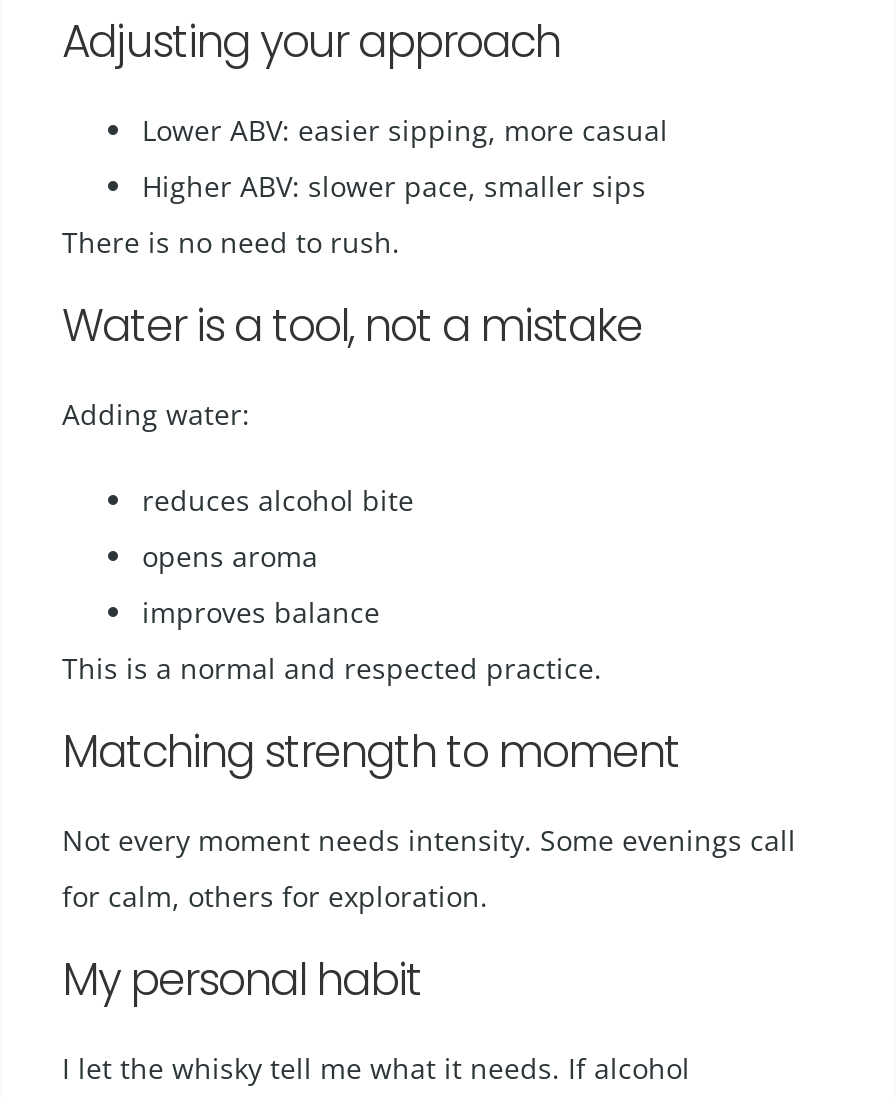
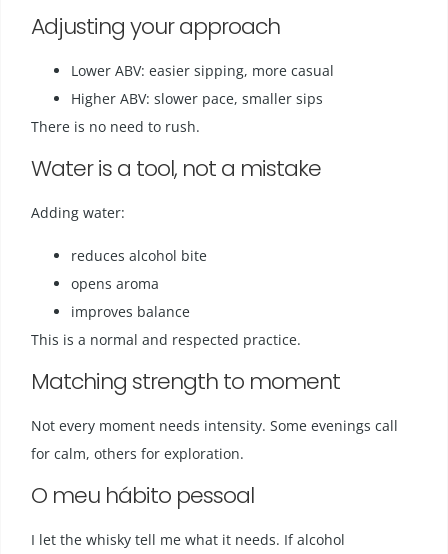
[62,950,422,1012] My personal habit -> [31,480,254,511] O meu hábito pessoal

